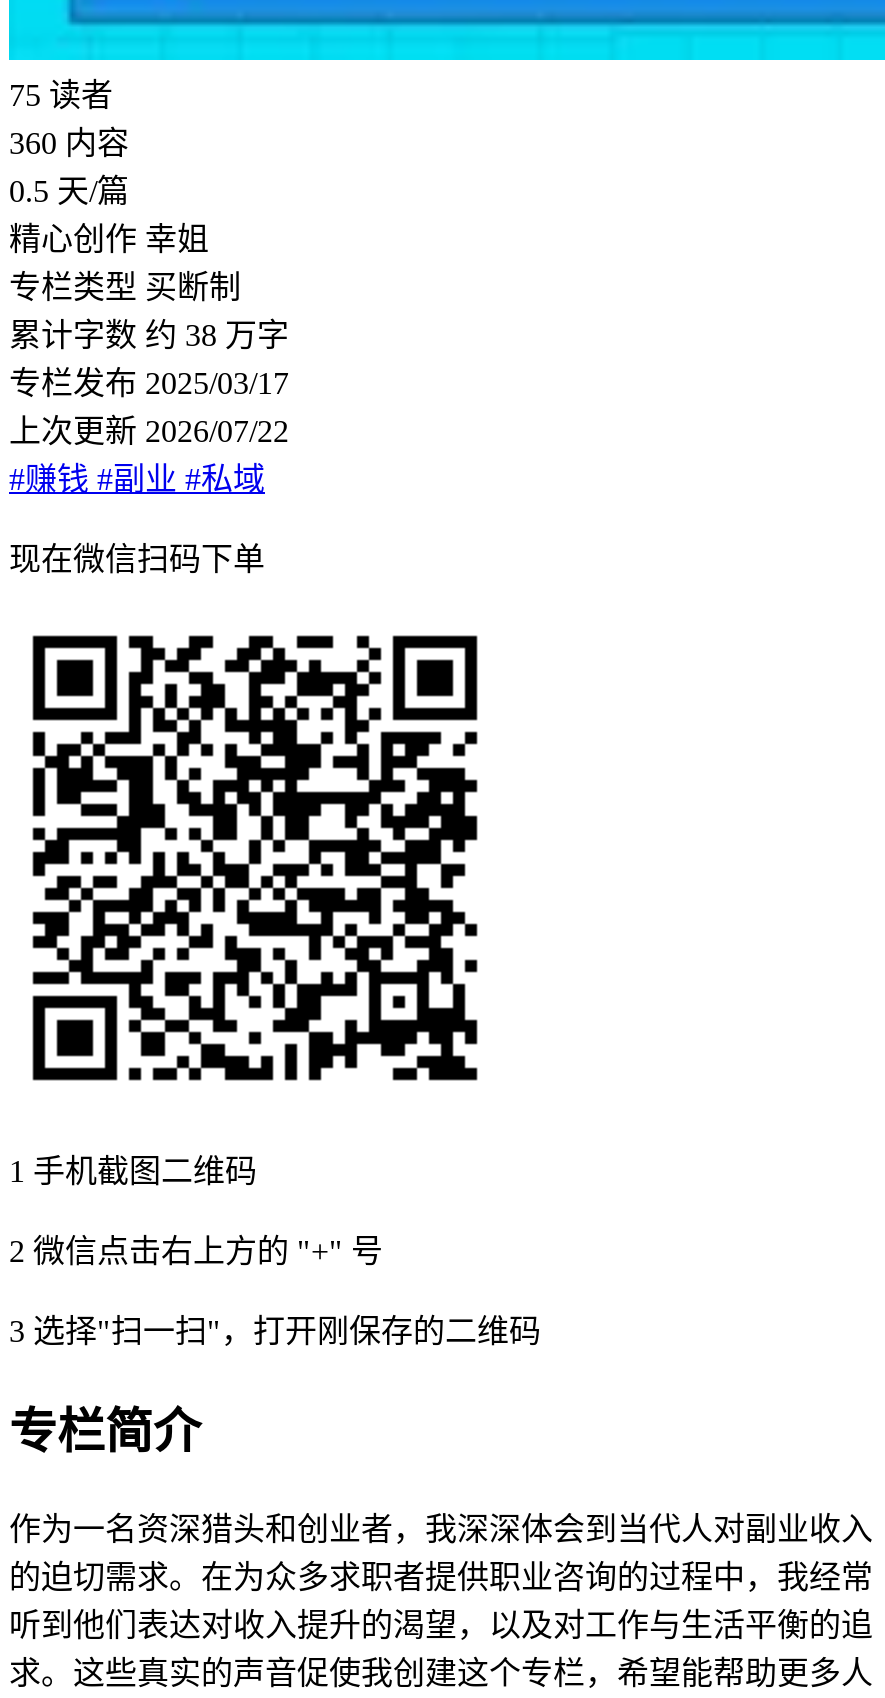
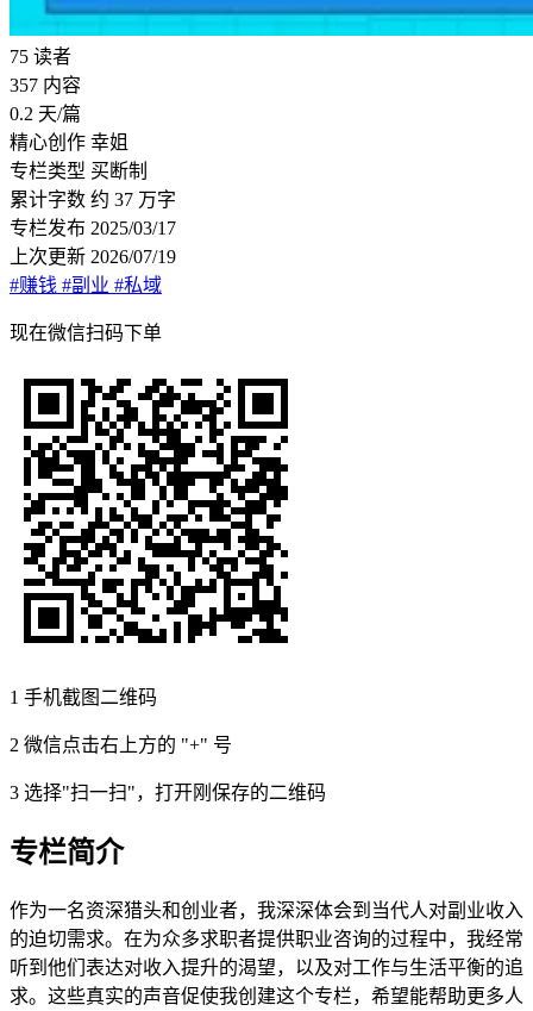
[9,126,129,160] 360 内容 -> [10,75,81,95] 357 内容
[9,174,129,208] 0.5 天/篇 -> [10,103,81,124] 0.2 天/篇
[9,318,289,352] 累计字数 约 38 万字 -> [10,189,176,209] 累计字数 约 37 万字
[9,414,289,448] 上次更新 2026/07/22 -> [10,246,176,267] 上次更新 2026/07/19

